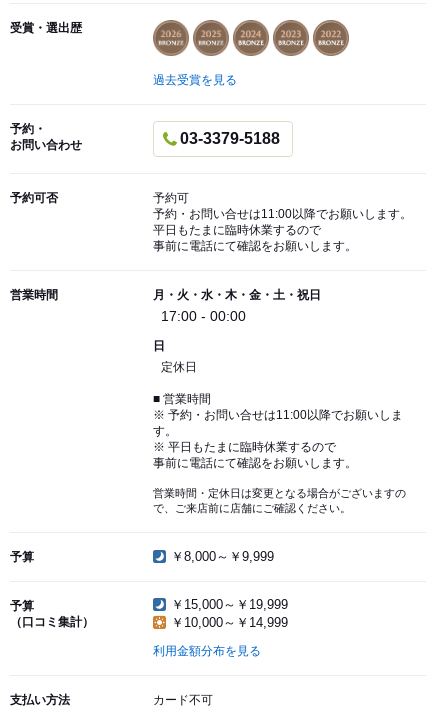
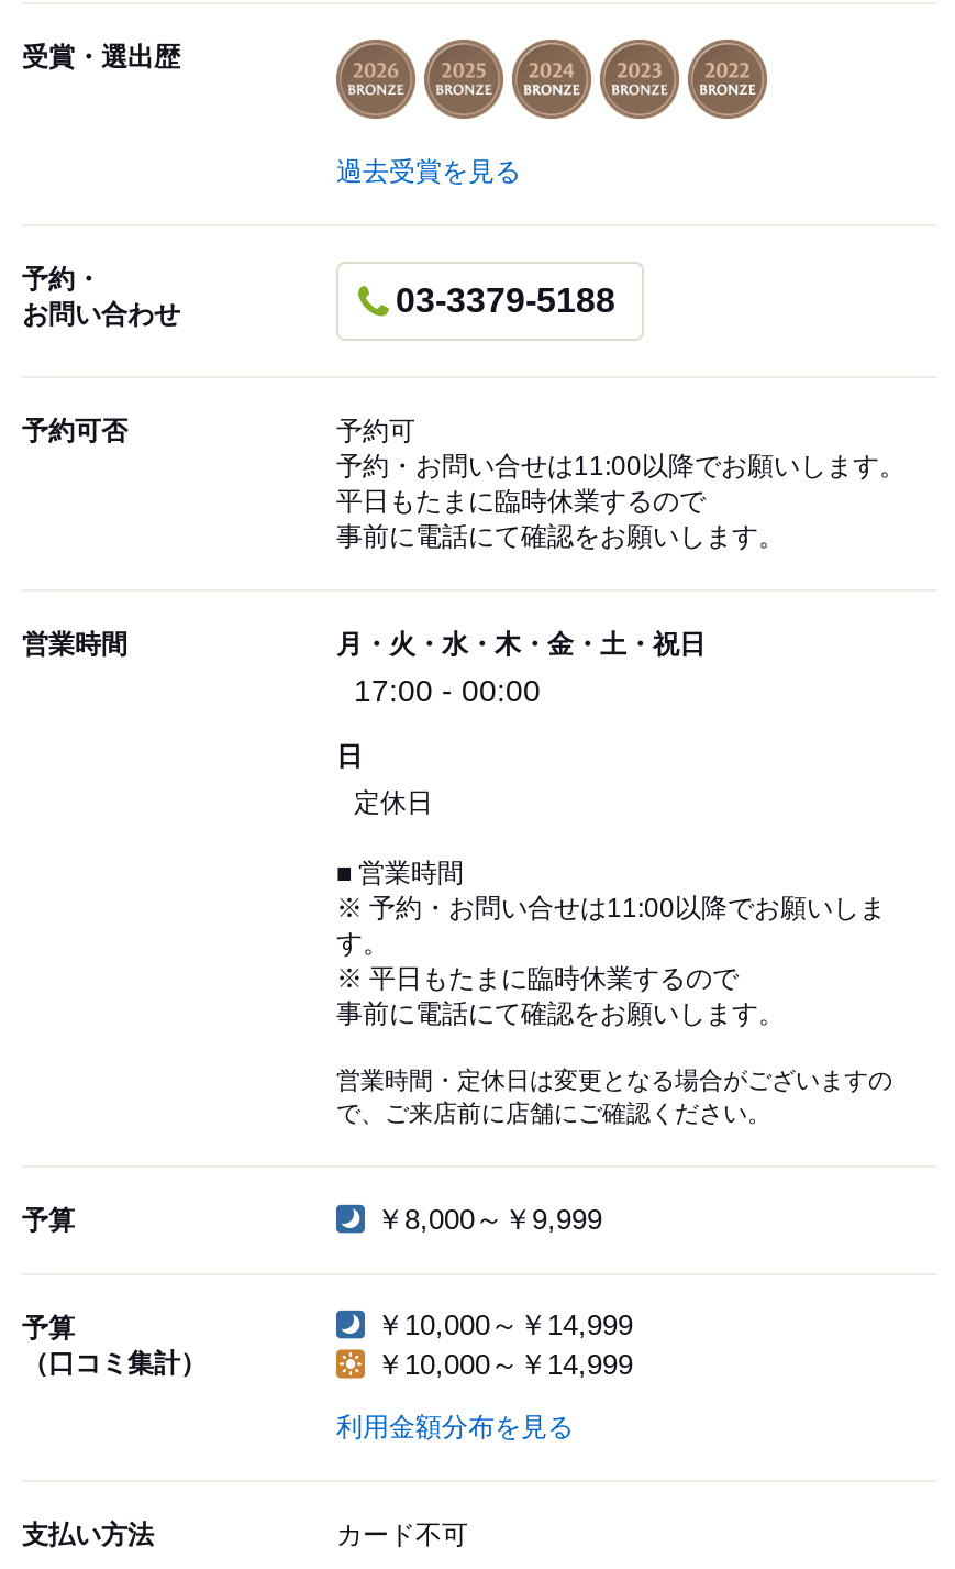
[171,597,288,612] ￥15,000～￥19,999 -> [376,1309,633,1342] ￥10,000～￥14,999

